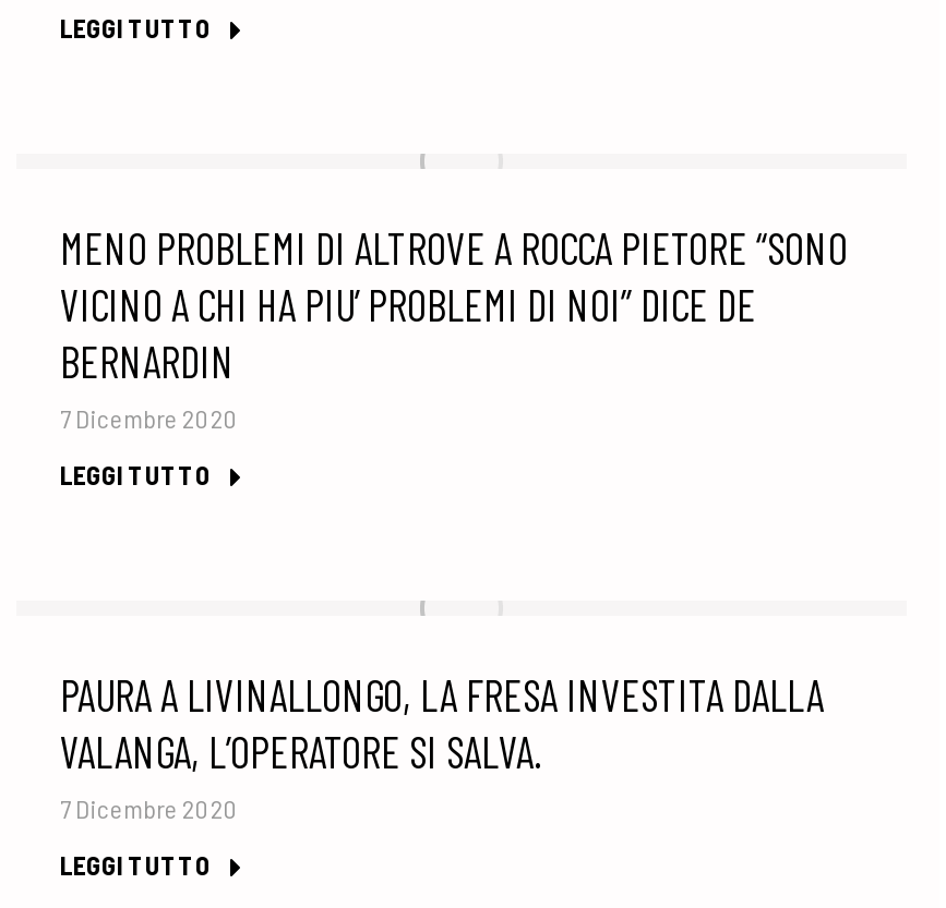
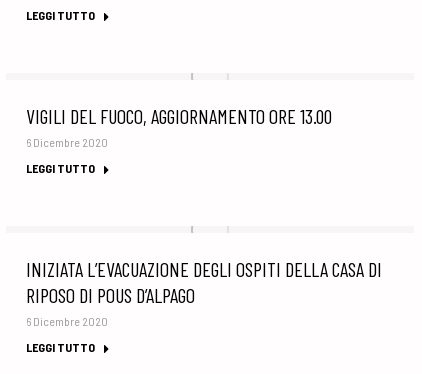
[60,221,848,432] MENO PROBLEMI DI ALTROVE A ROCCA PIETORE “SONO | VICINO A CHI HA PIU’ PROBLEMI DI NOI” DICE DE | BERNARDIN | 7 Dicembre 2020 -> [26,104,332,149] VIGILI DEL FUOCO, AGGIORNAMENTO ORE 13.00 | 6 Dicembre 2020
[60,668,824,822] PAURA A LIVINALLONGO, LA FRESA INVESTITA DALLA | VALANGA, L’OPERATORE SI SALVA. | 7 Dicembre 2020 -> [26,257,382,328] INIZIATA L’EVACUAZIONE DEGLI OSPITI DELLA CASA DI | RIPOSO DI POUS D’ALPAGO | 6 Dicembre 2020

